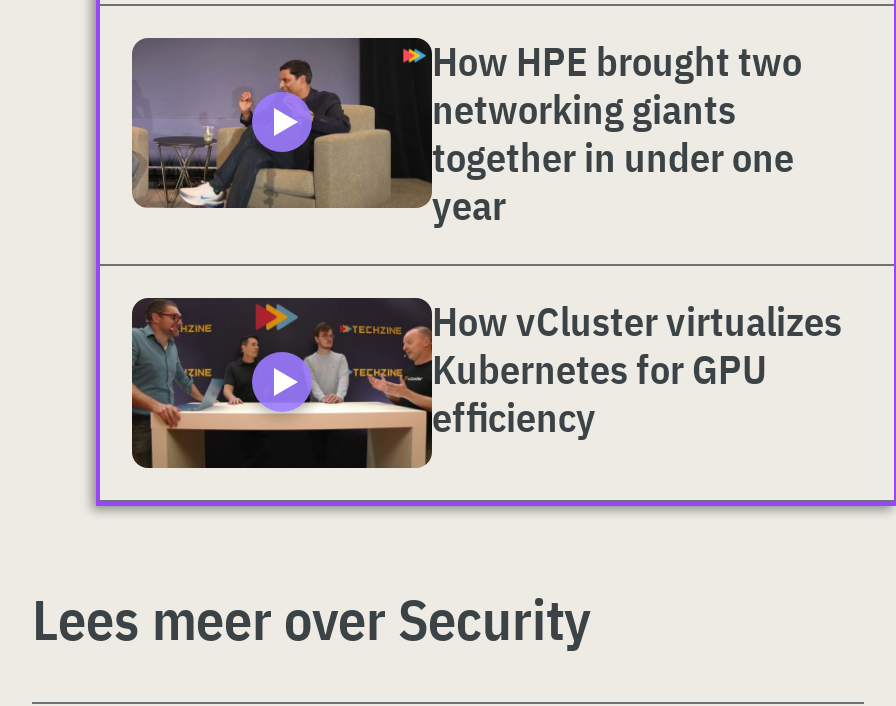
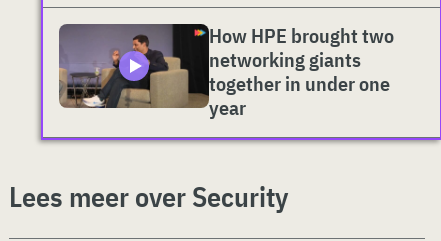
[130,294,842,469] [image] | How vCluster virtualizes | Kubernetes for GPU | efficiency -> none

